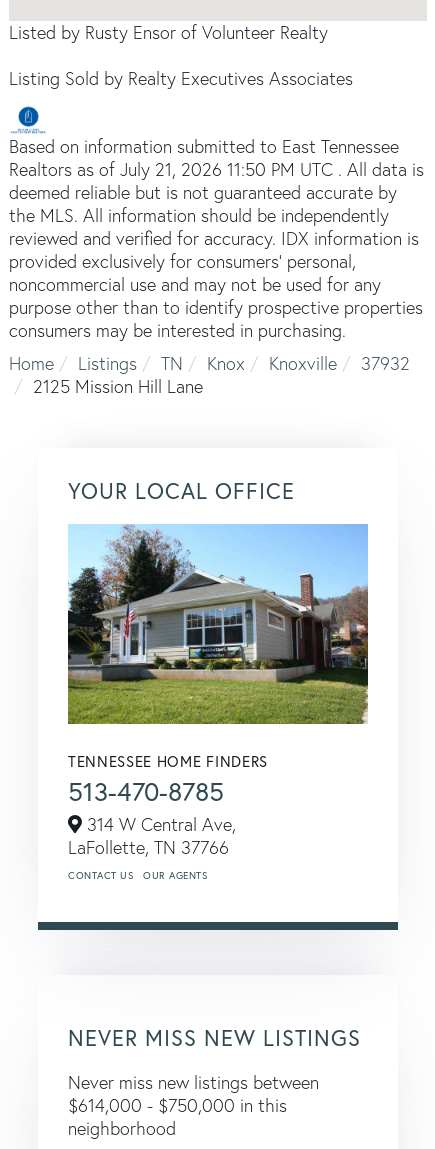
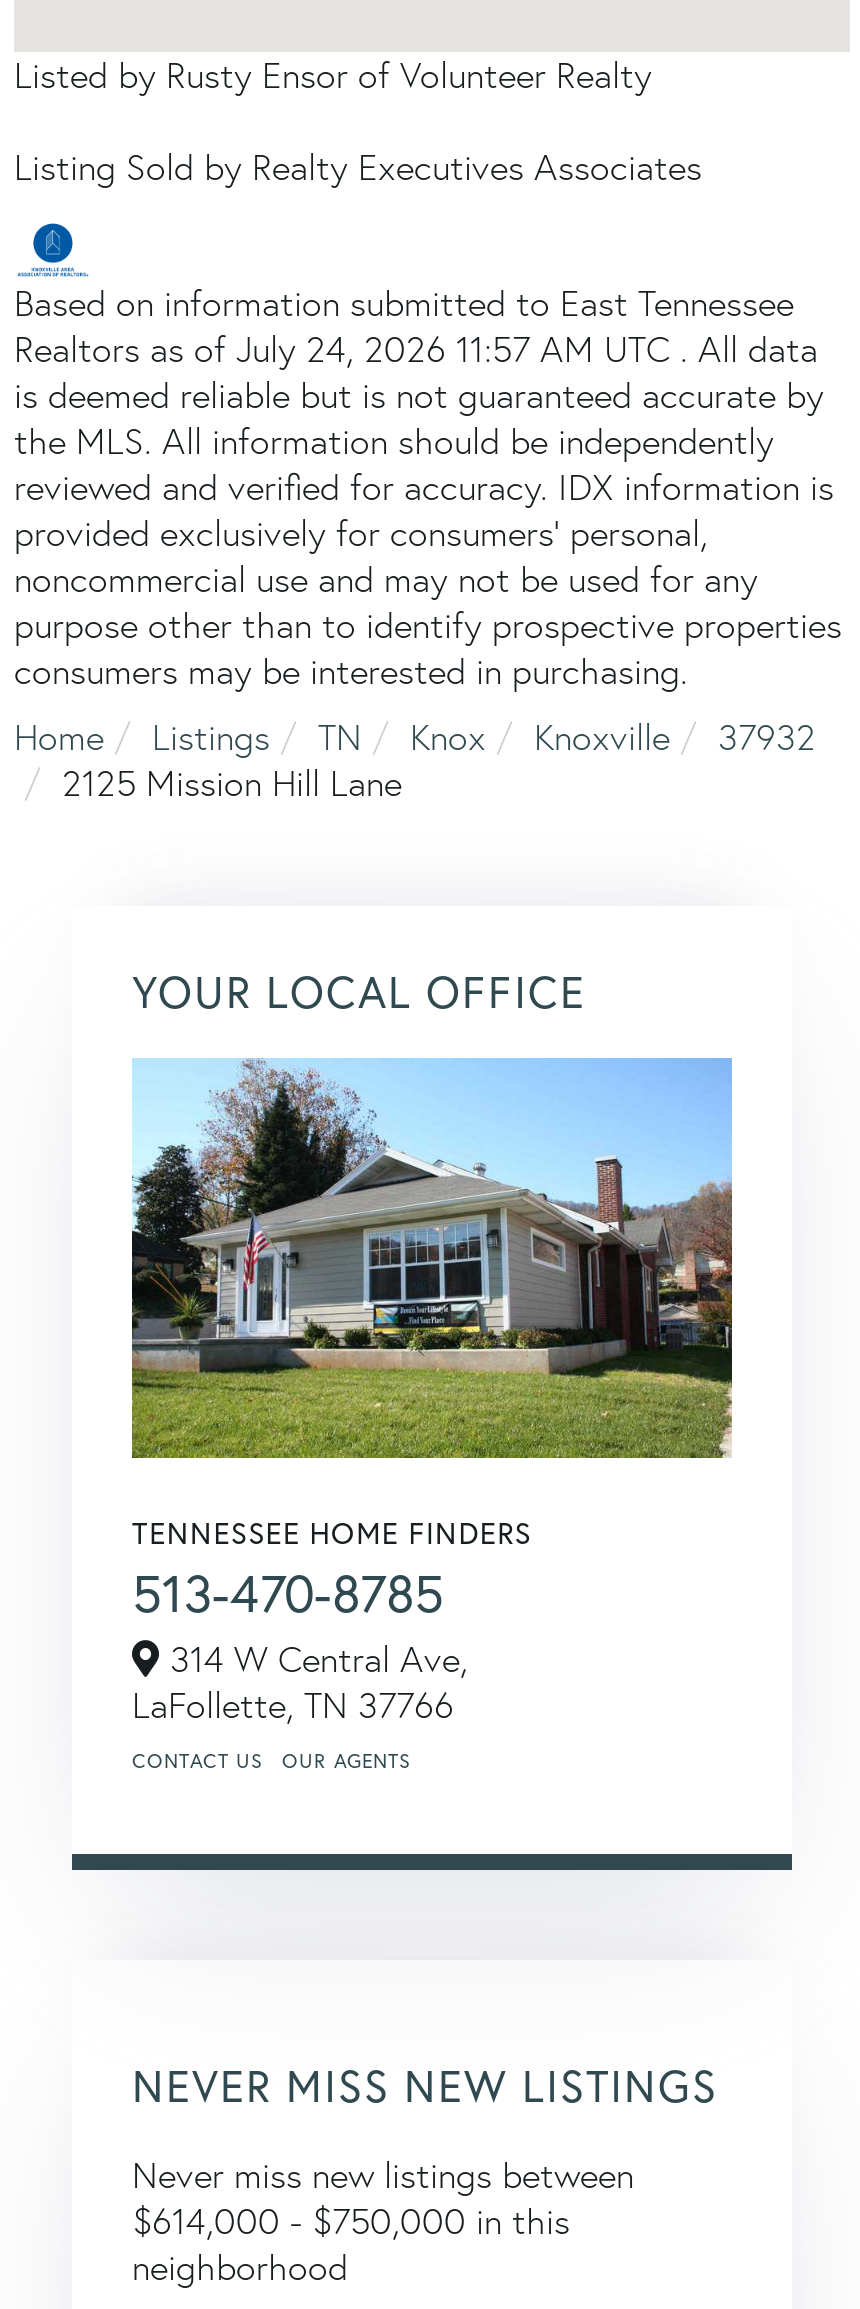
[9,158,424,204] Realtors as of July 21, 2026 11:50 PM UTC . All data is | deemed reliable but is not guaranteed accurate by -> [14,325,824,417] Realtors as of July 24, 2026 11:57 AM UTC . All data | is deemed reliable but is not guaranteed accurate by

